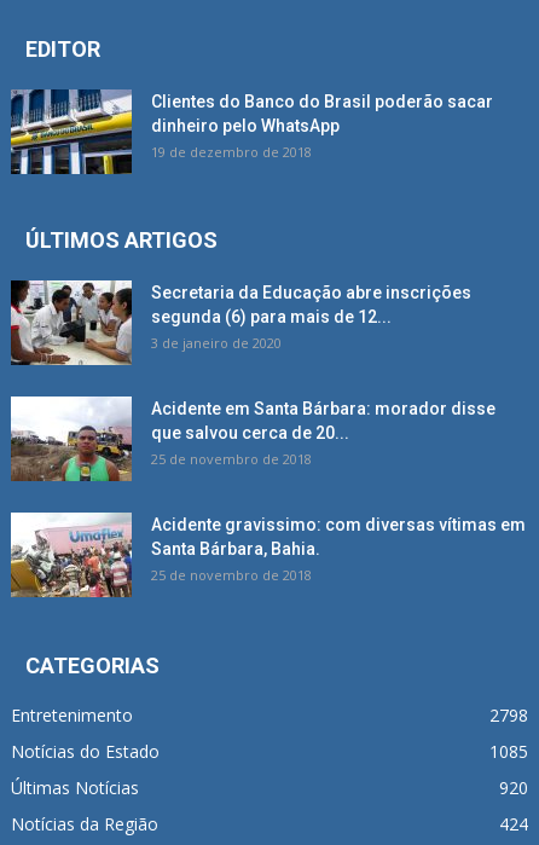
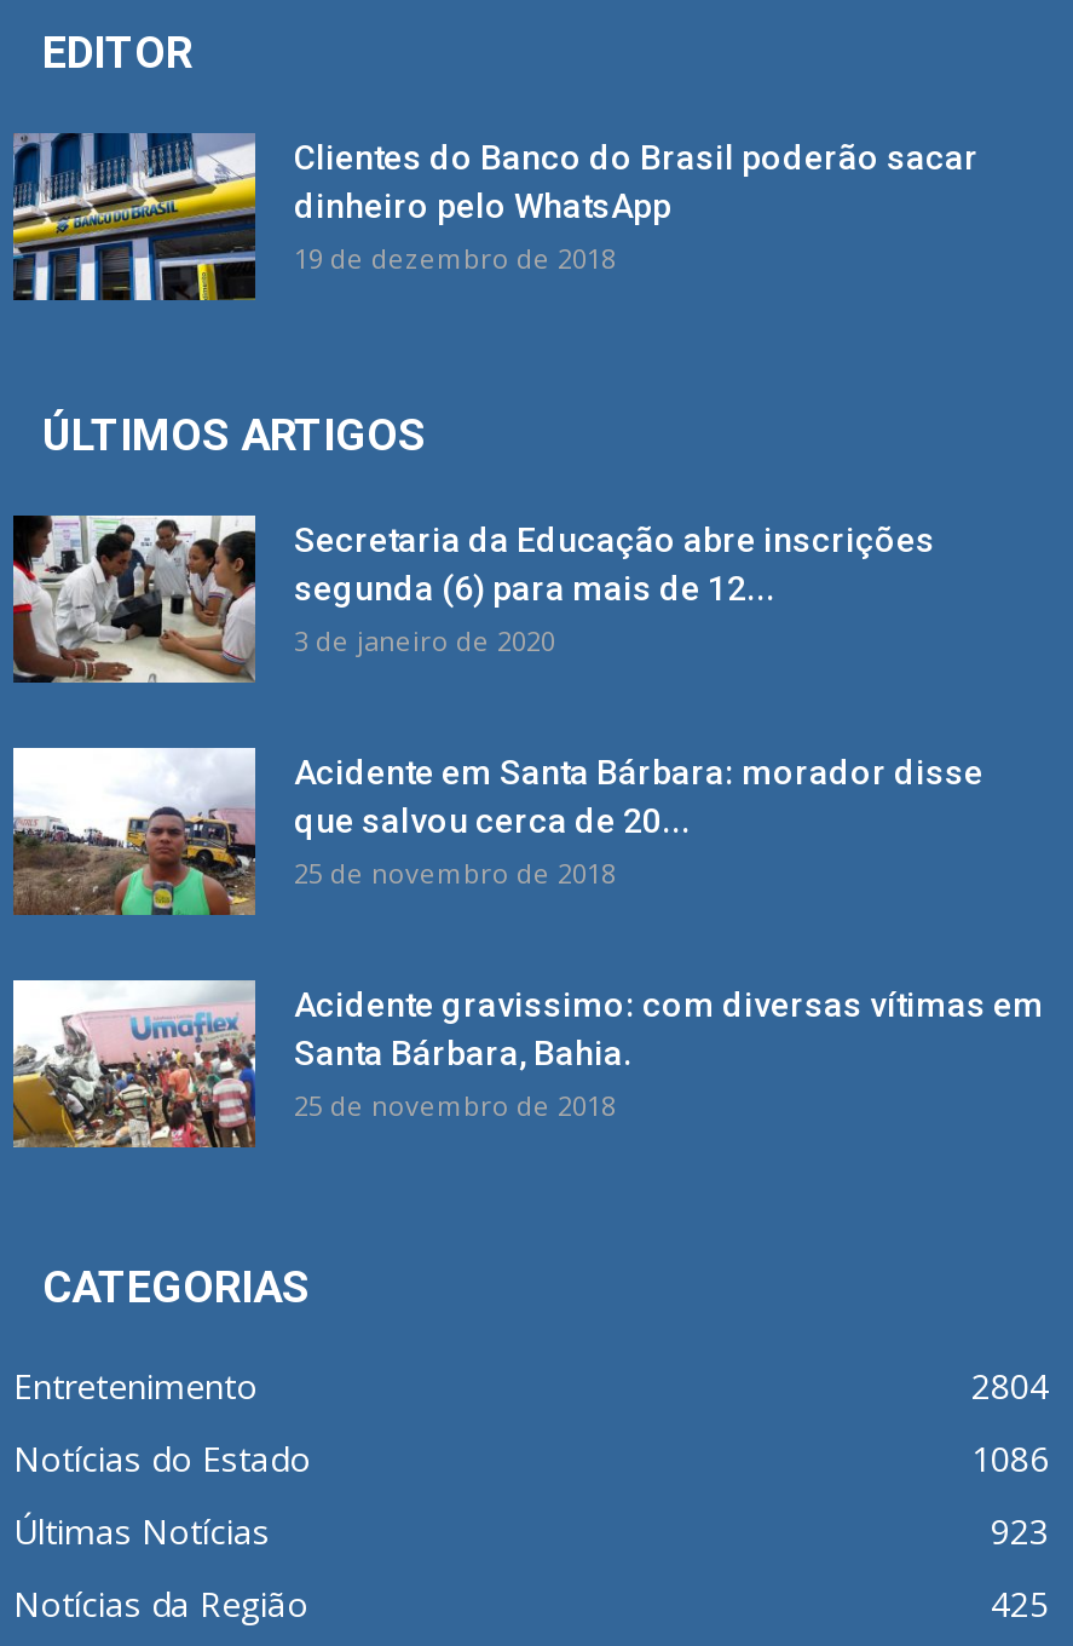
[489,704,528,727] 2798 -> [971,1364,1049,1410] 2804
[489,740,528,763] 1085 -> [971,1436,1049,1482] 1086
[499,777,528,800] 920 -> [991,1509,1049,1555] 923
[499,813,528,836] 424 -> [991,1582,1049,1628] 425

